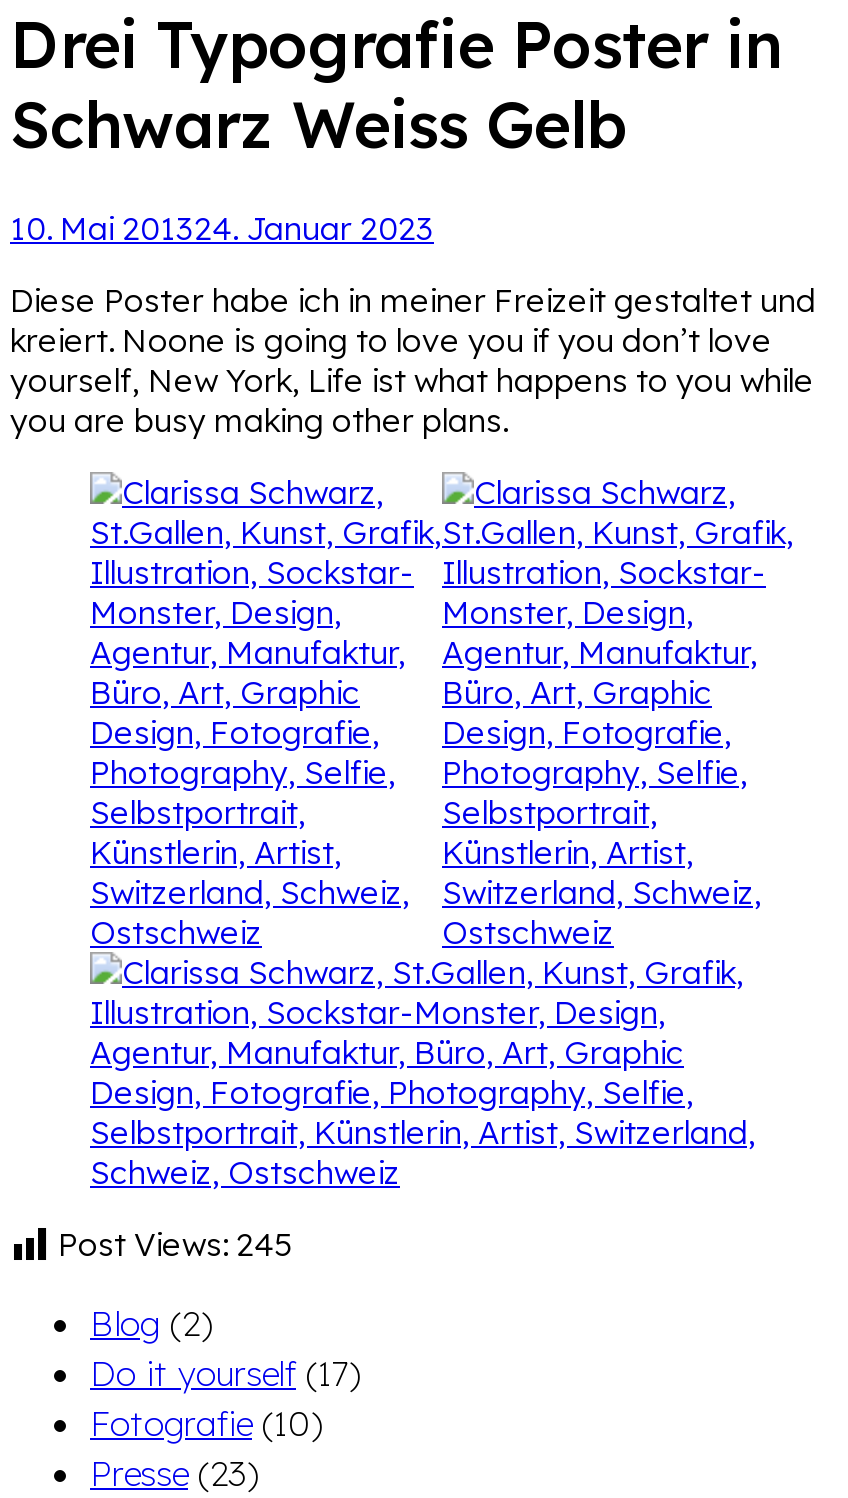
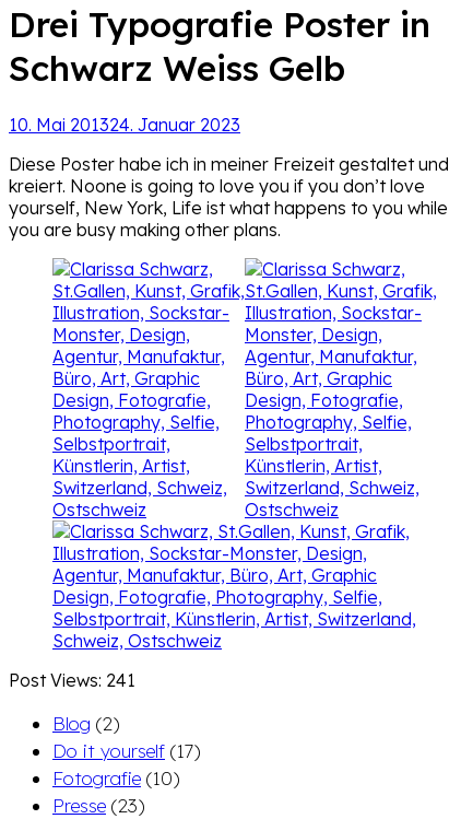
[58,1224,292,1264] Post Views: 245 -> [9,669,135,691] Post Views: 241

